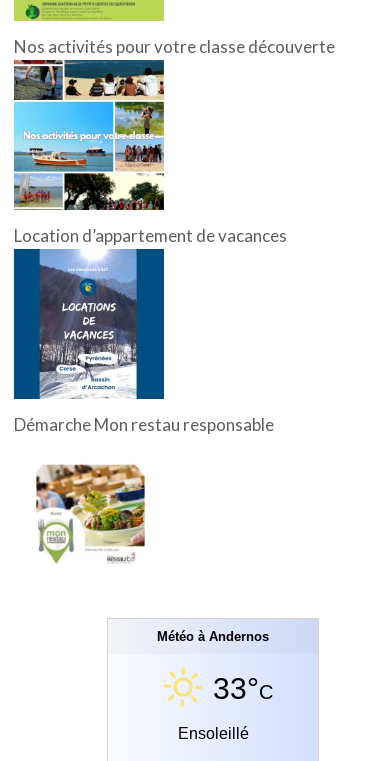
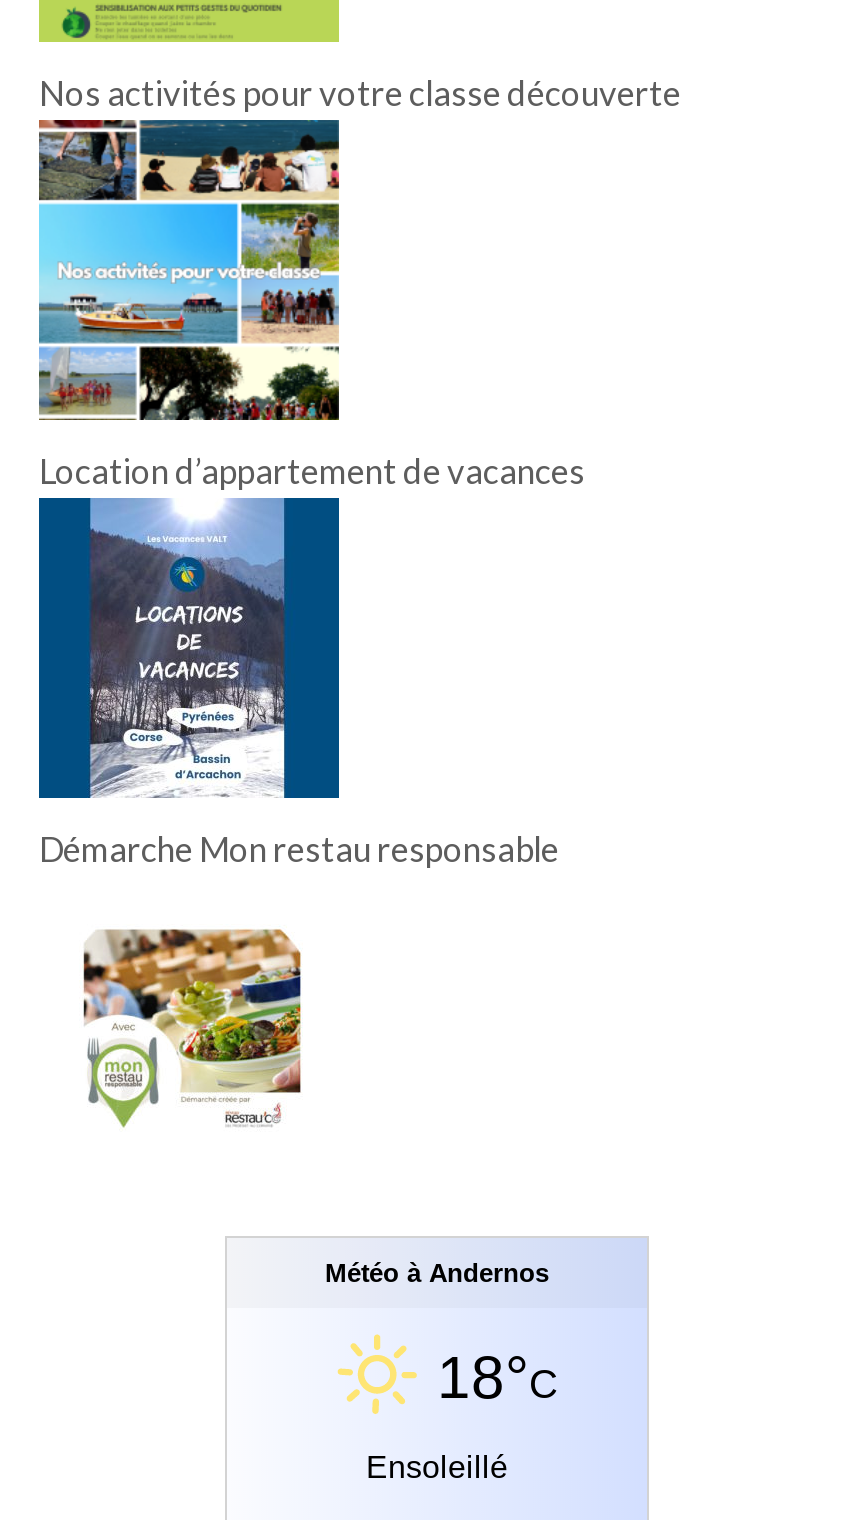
[213,672,273,705] 33°C -> [437,1345,557,1411] 18°C

